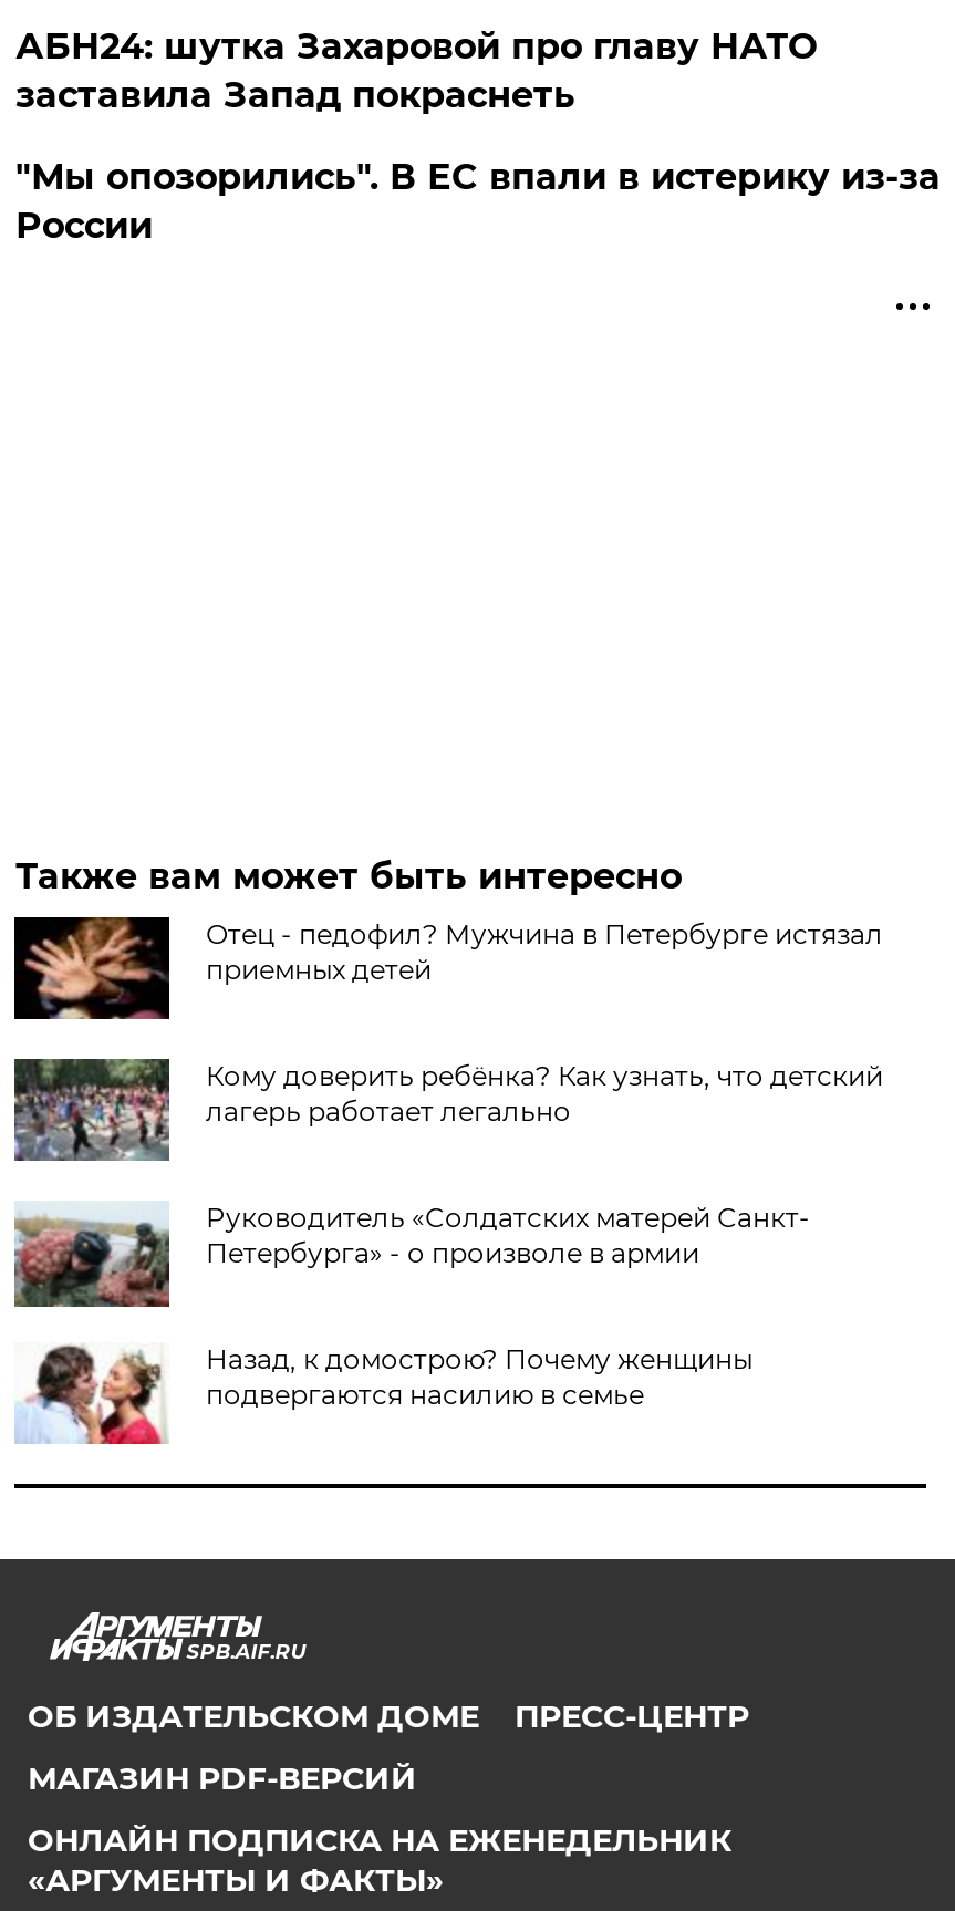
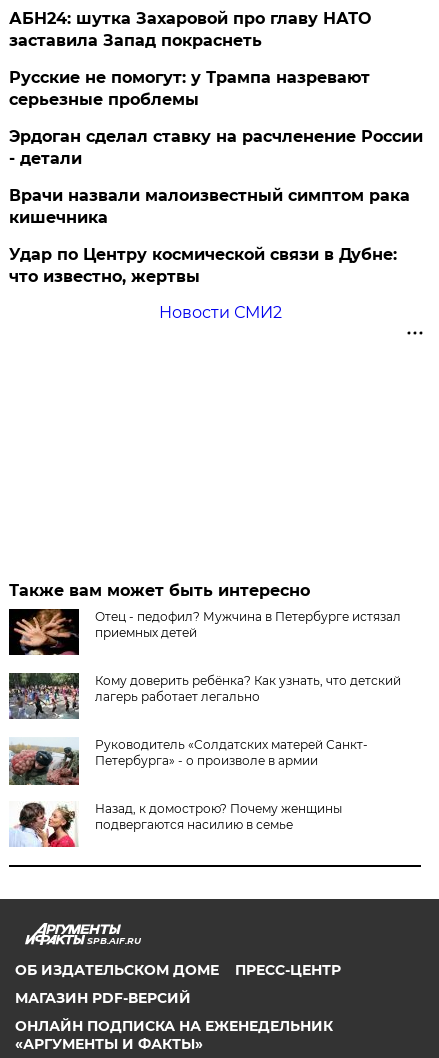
[15,156,940,247] "Мы опозорились". В ЕС впали в истерику из-за | России -> [9,68,423,322] Русские не помогут: у Трампа назревают | серьезные проблемы | Эрдоган сделал ставку на расчленение России | - детали | Врачи назвали малоизвестный симптом рака | кишечника | Удар по Центру космической связи в Дубне: | что известно, жертвы | Новости СМИ2

